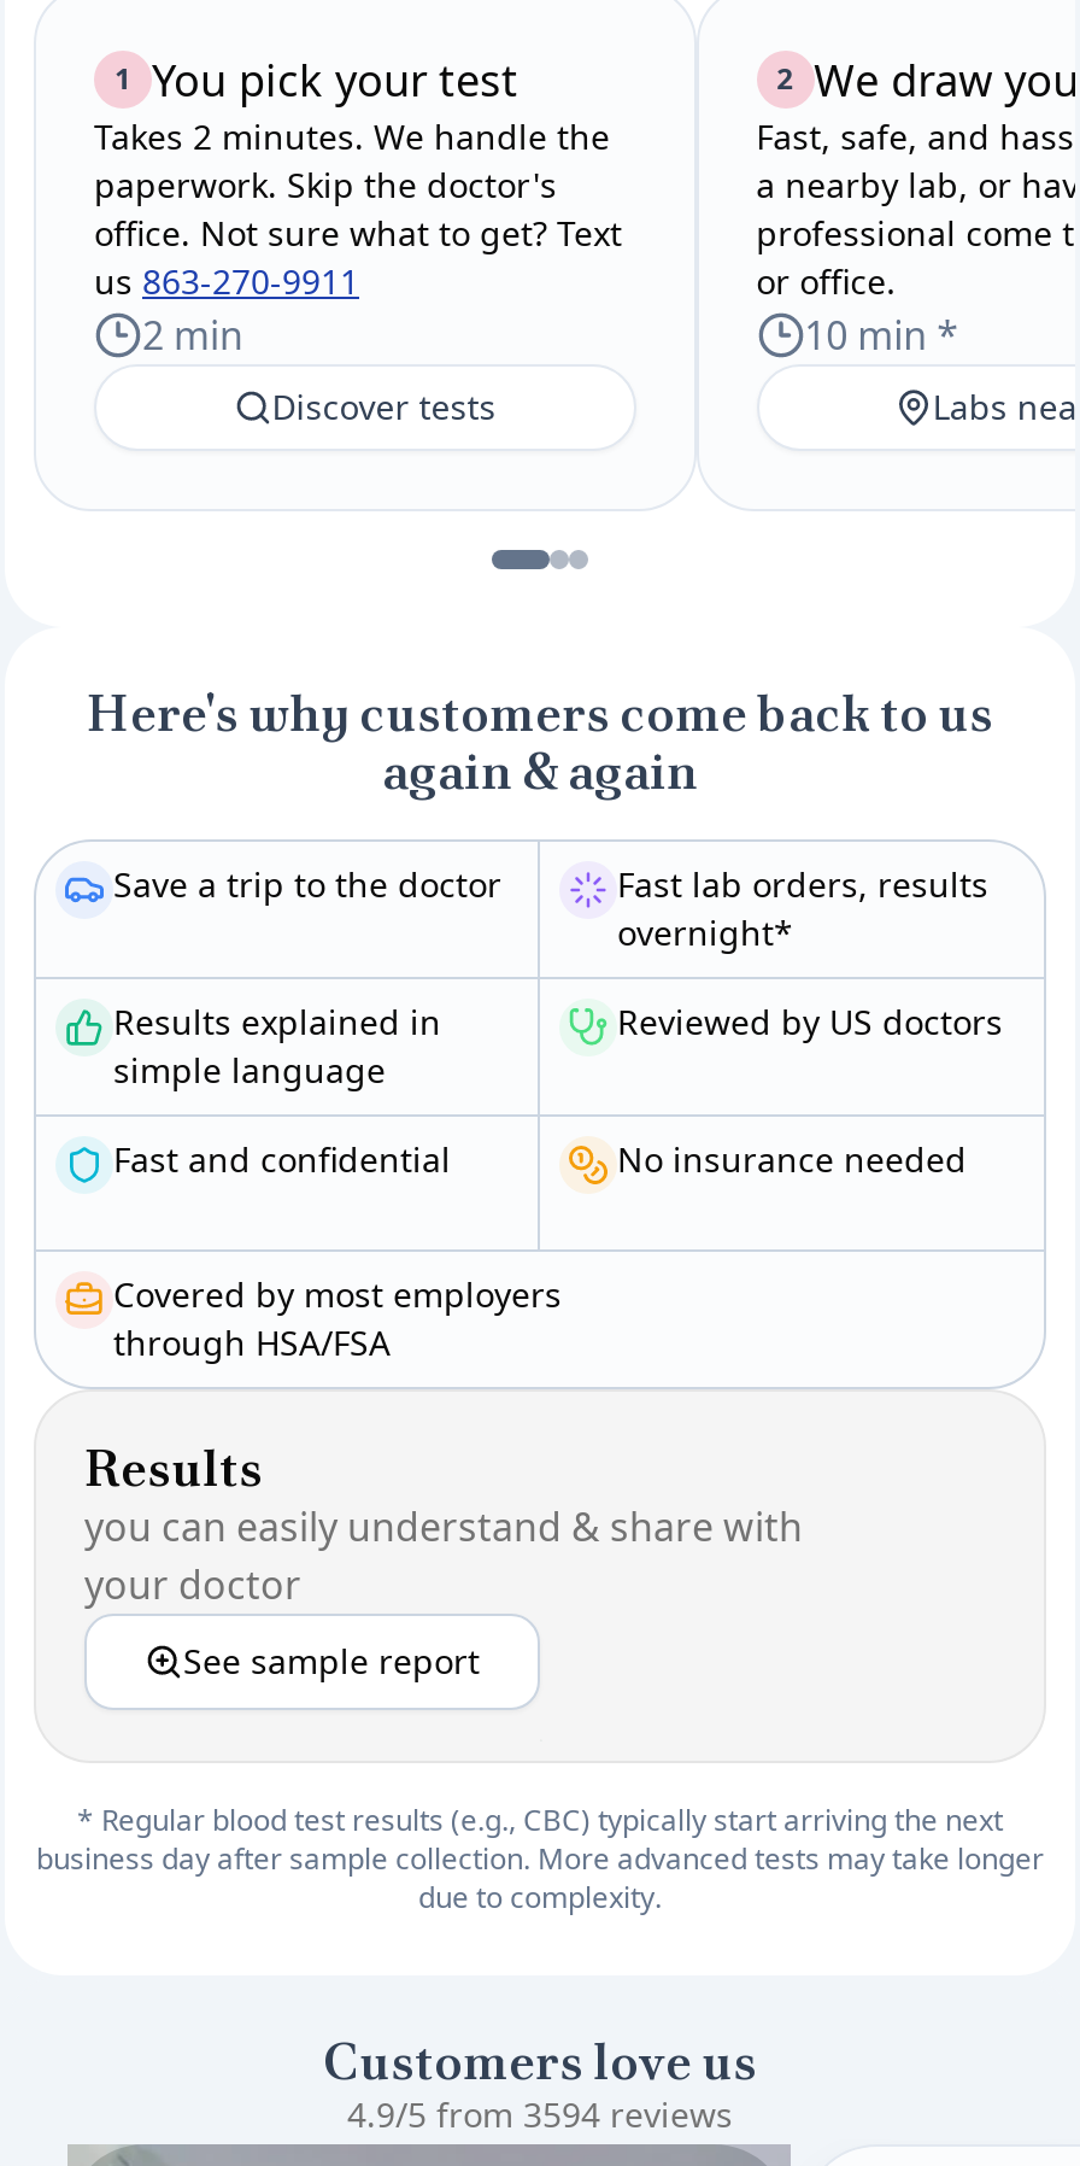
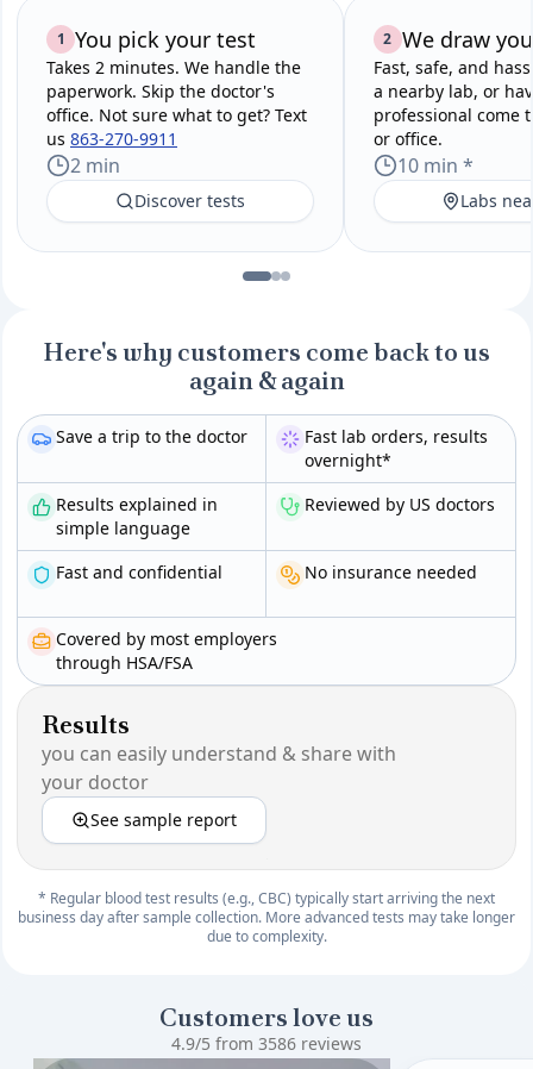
[347,2091,733,2137] 4.9/5 from 3594 reviews -> [171,1032,362,1055] 4.9/5 from 3586 reviews

